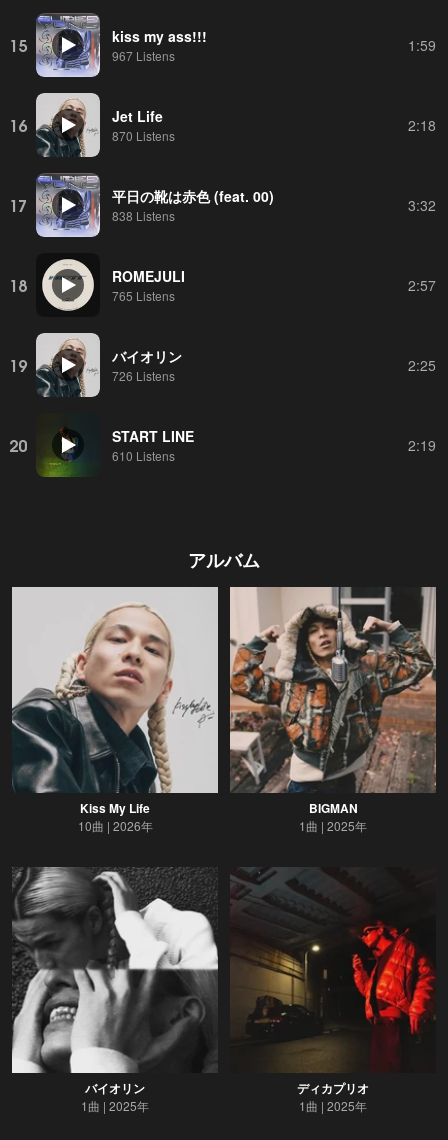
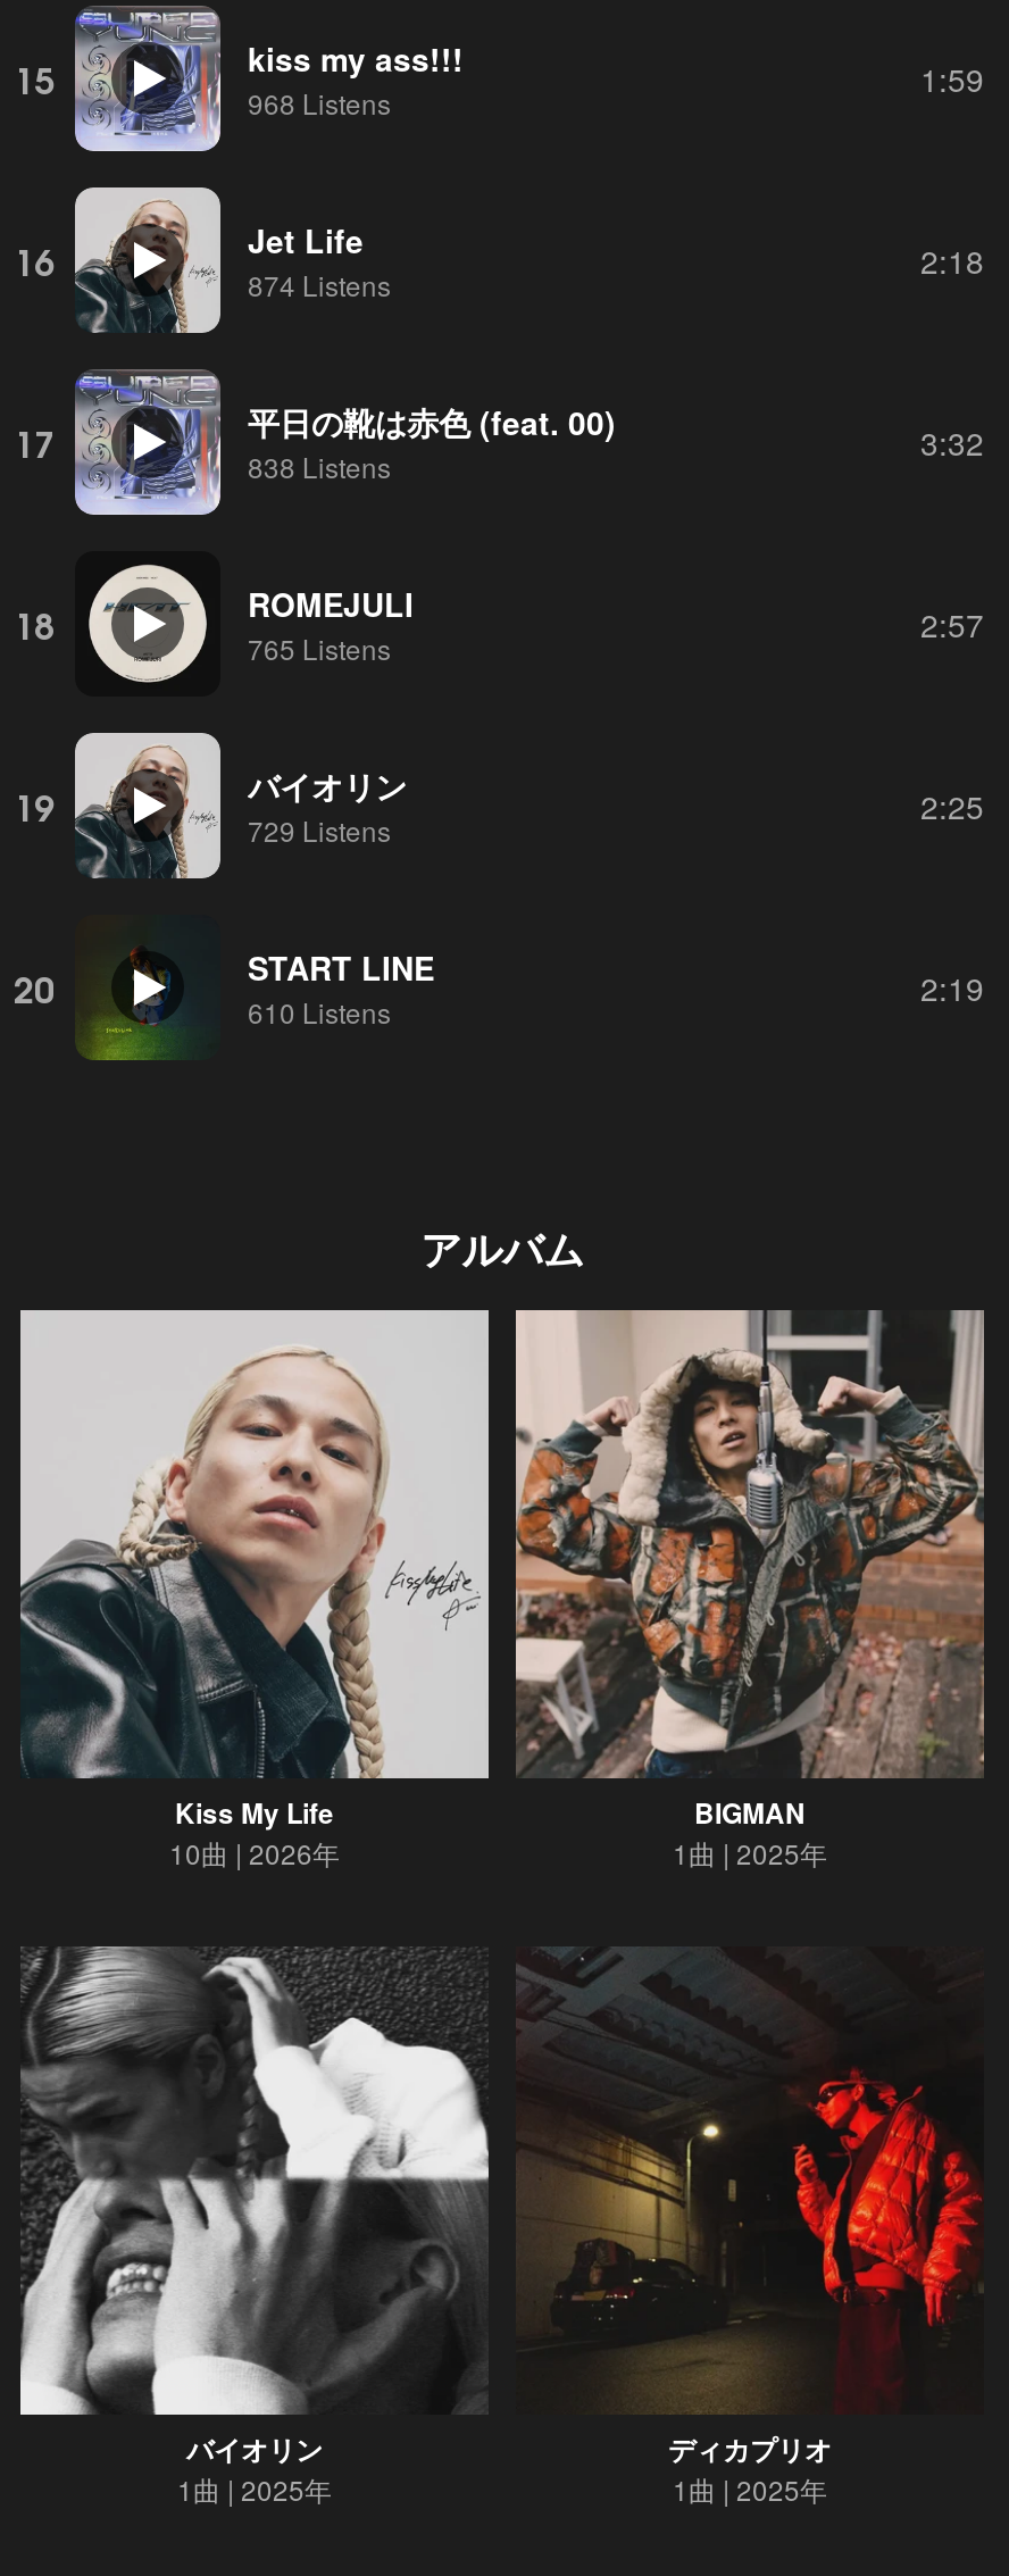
[112,46,175,63] 967 Listens -> [248,82,391,120] 968 Listens
[112,126,175,143] 870 Listens -> [248,264,391,302] 874 Listens
[112,366,175,383] 726 Listens -> [248,809,391,848] 729 Listens

